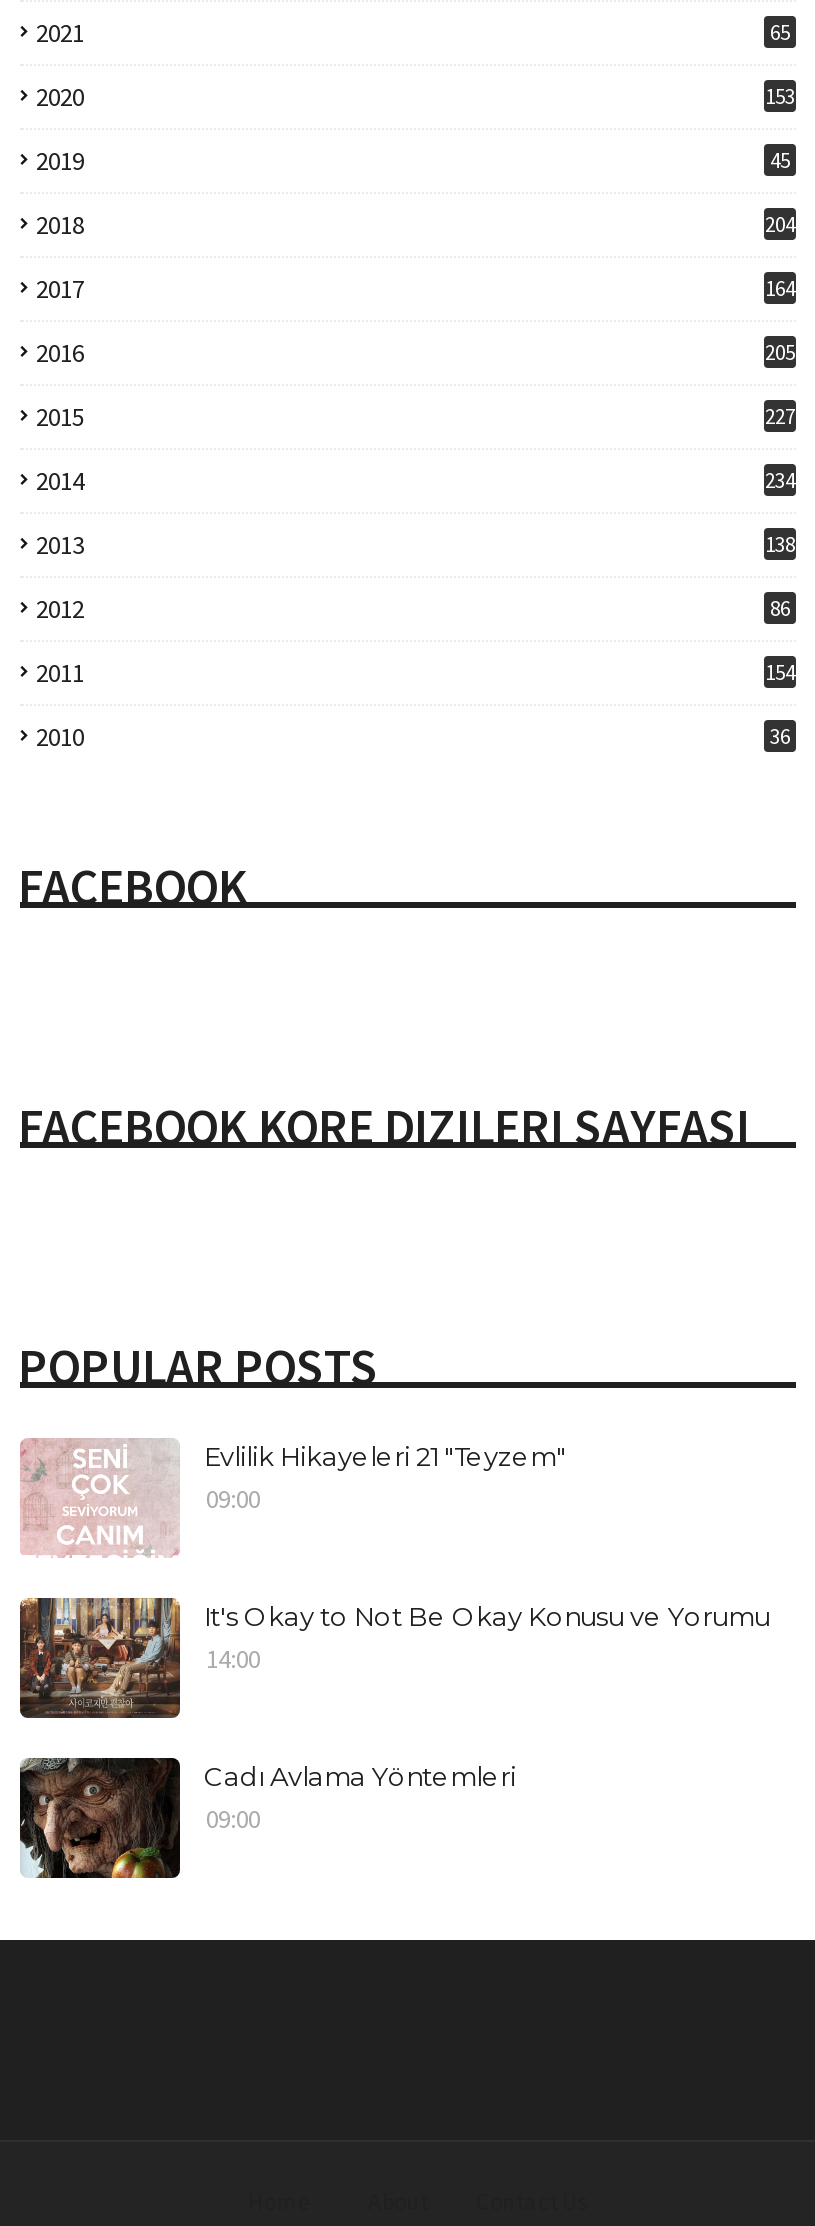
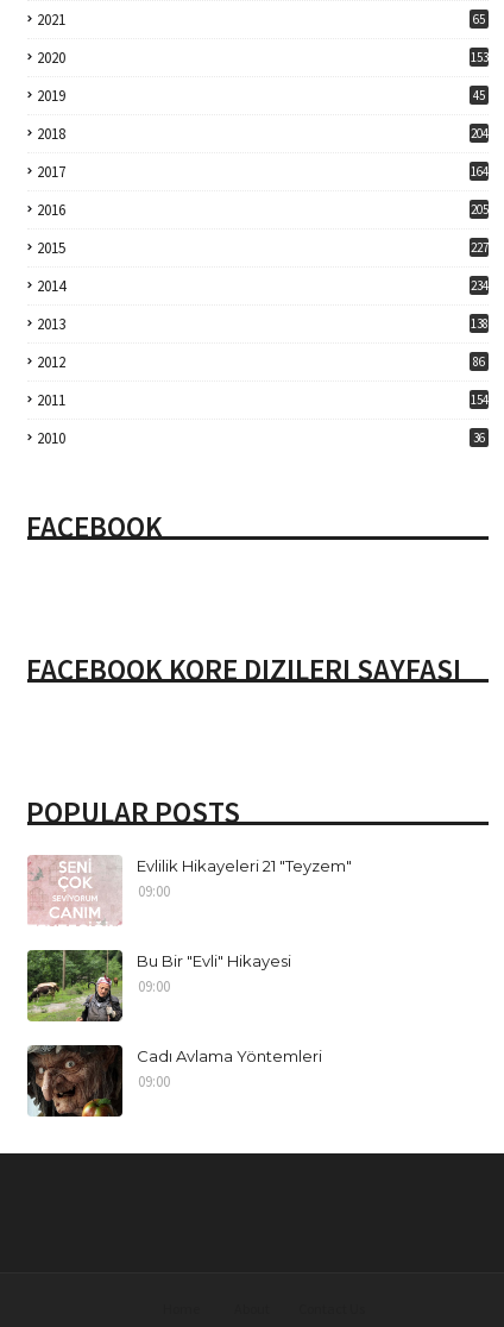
[18,1596,770,1720] [image] | It's Okay to Not Be Okay Konusu ve Yorumu | 14:00 -> [26,950,291,1023] [image] | Bu Bir "Evli" Hikayesi | 09:00

